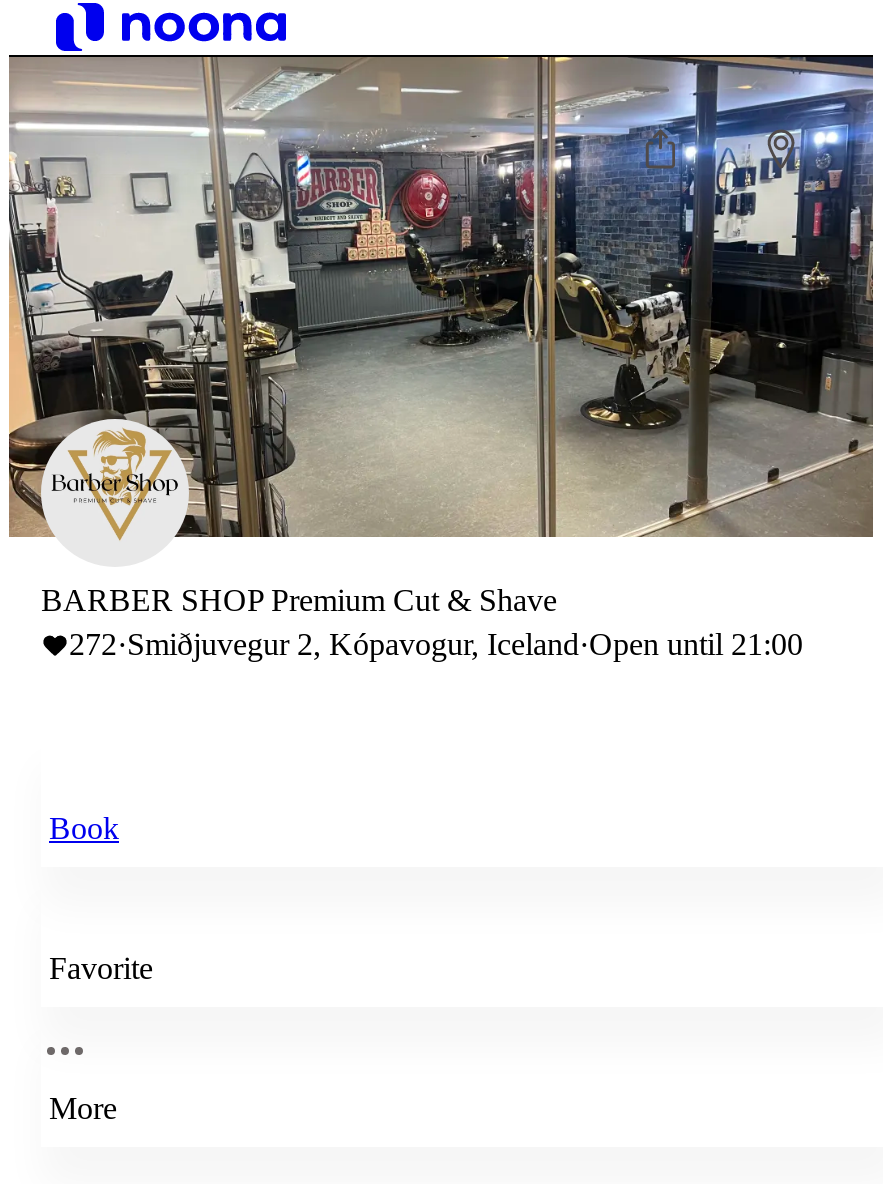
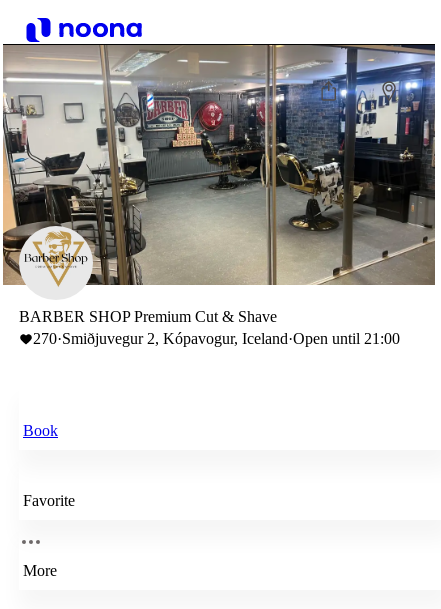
[69,627,803,661] 272·Smiðjuvegur 2, Kópavogur, Iceland·Open until 21:00 -> [33,330,400,347] 270·Smiðjuvegur 2, Kópavogur, Iceland·Open until 21:00

